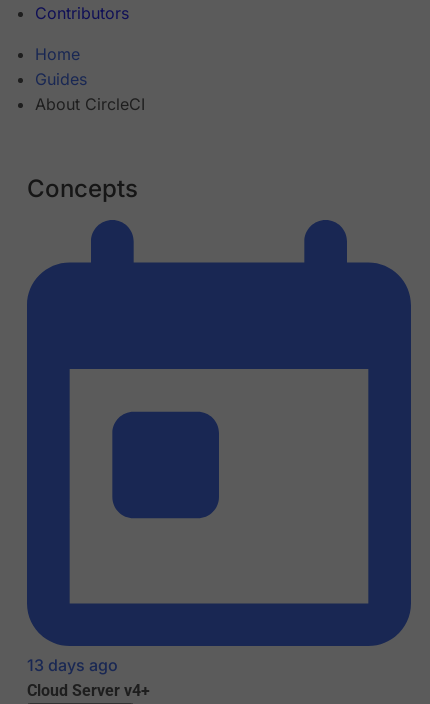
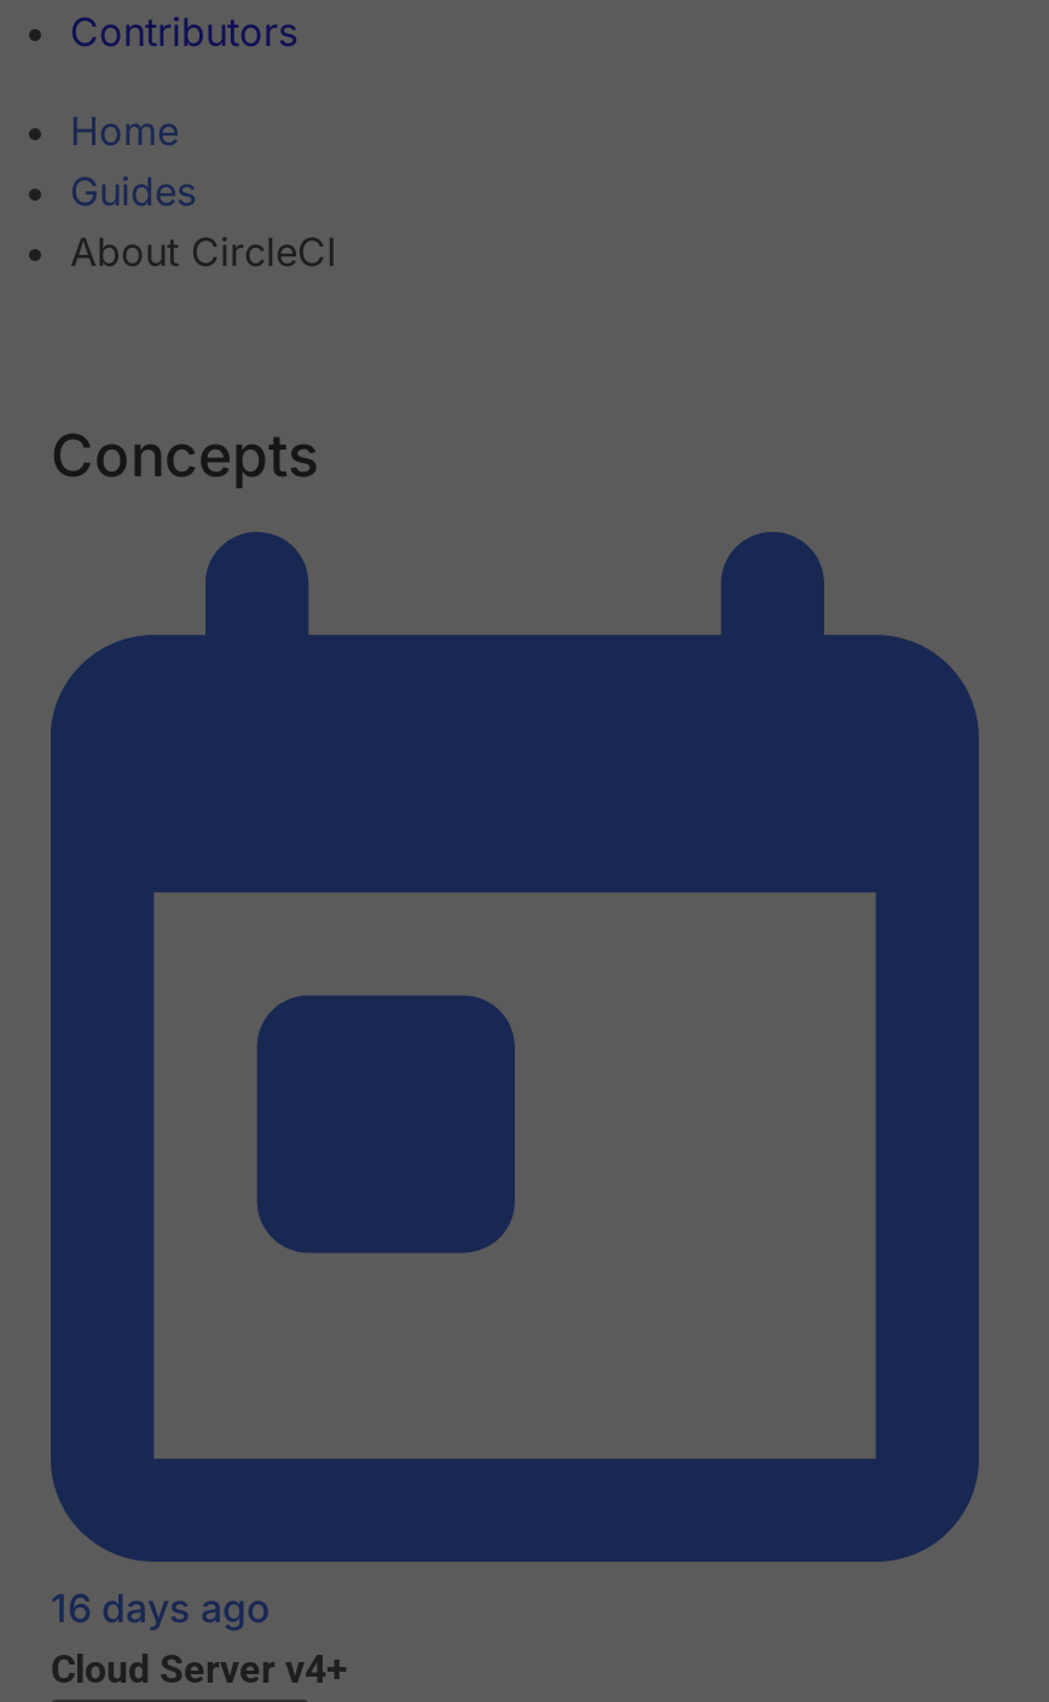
[27,655,118,675] 13 days ago -> [51,1585,271,1633] 16 days ago

